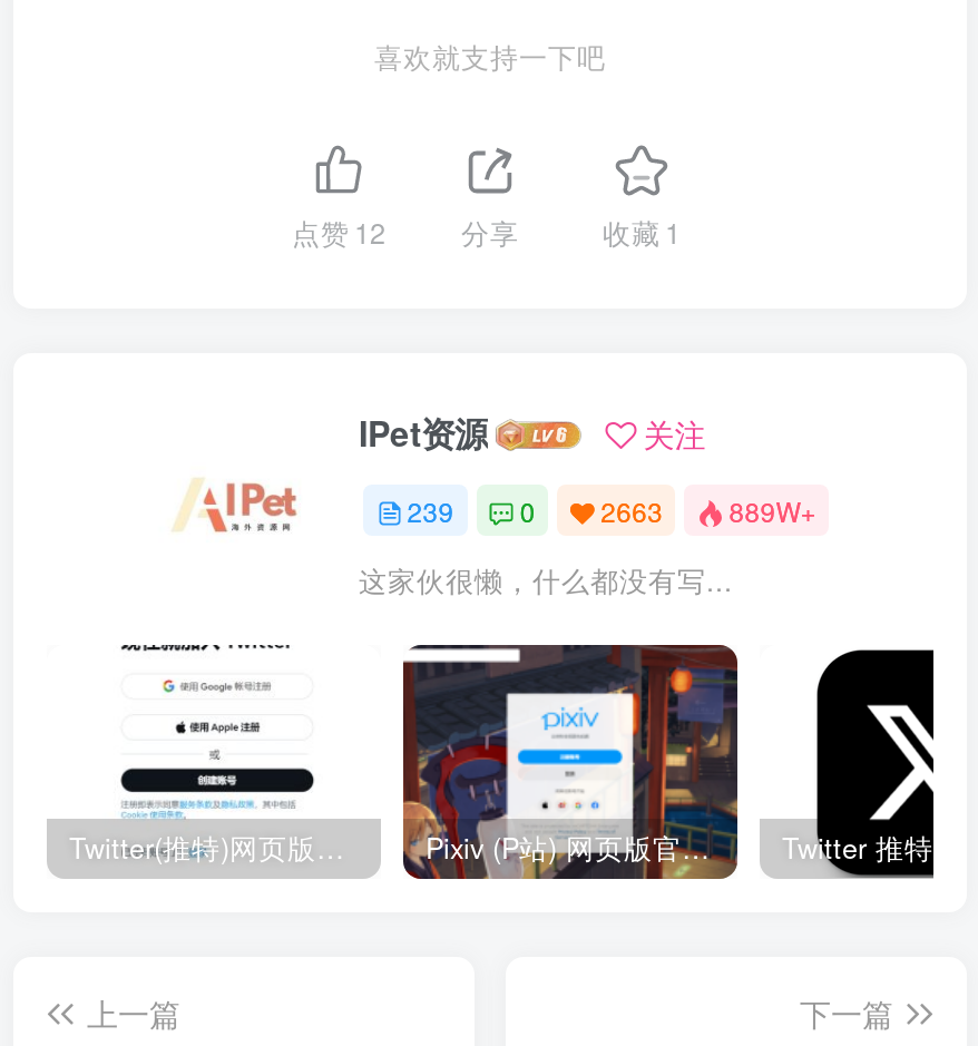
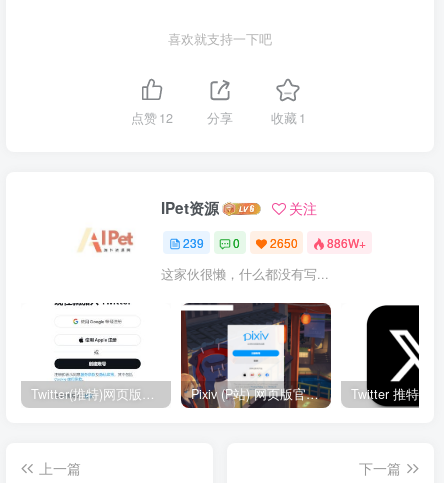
[601,491,816,529] 2663 | 889W+ -> [270,234,366,251] 2650 | 886W+

